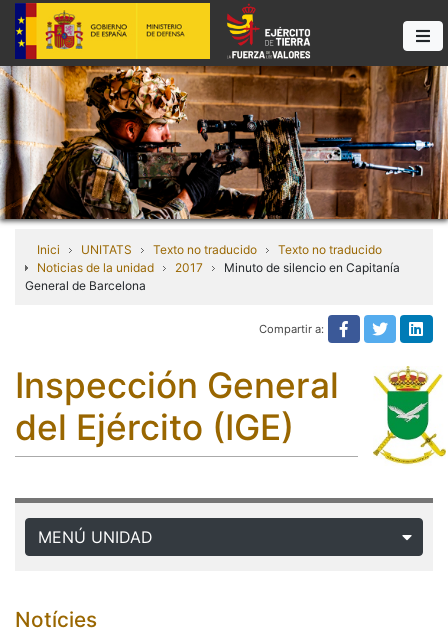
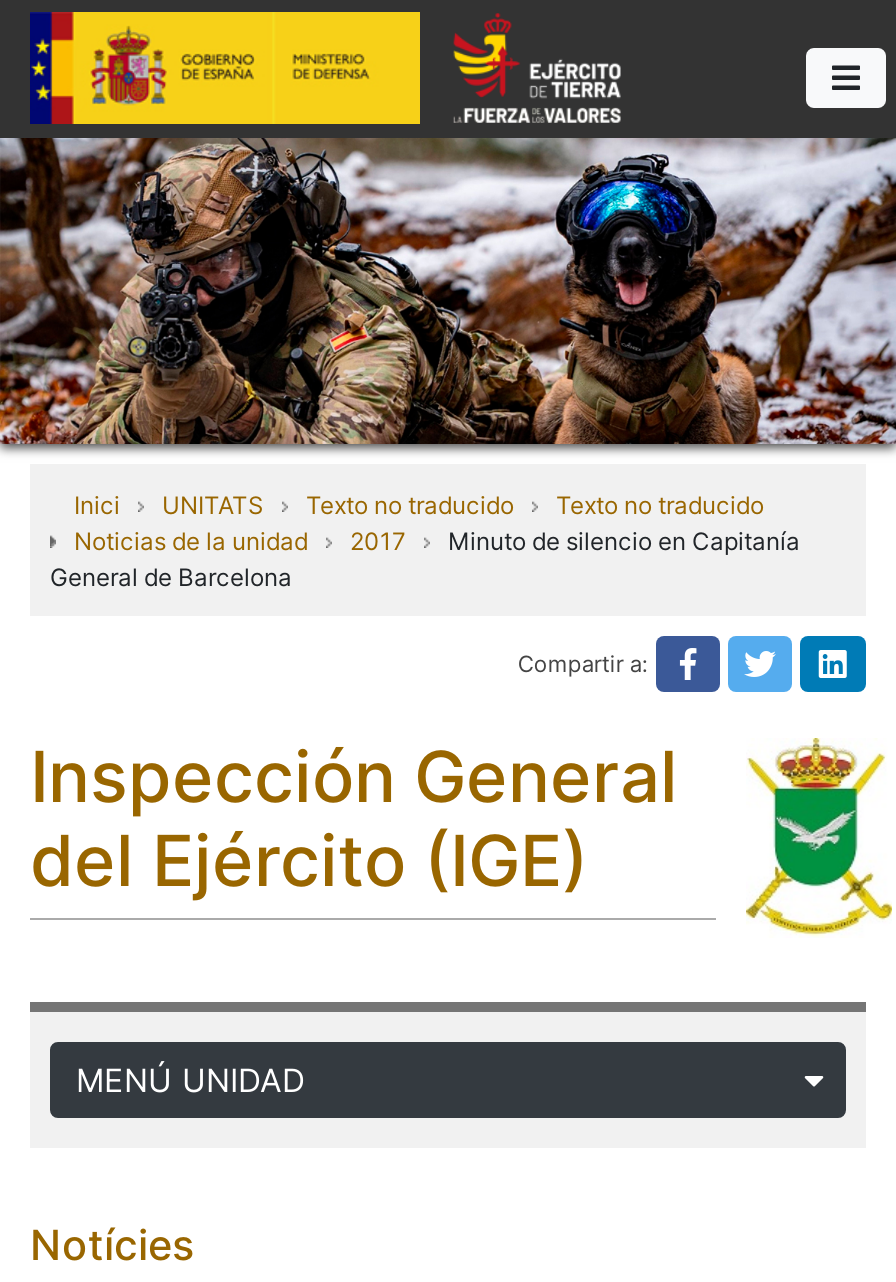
[3,65,445,220] [image] -> [6,136,890,446] [image]

